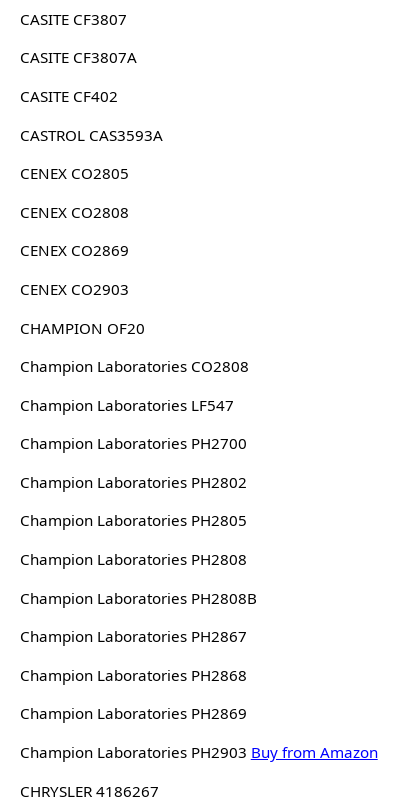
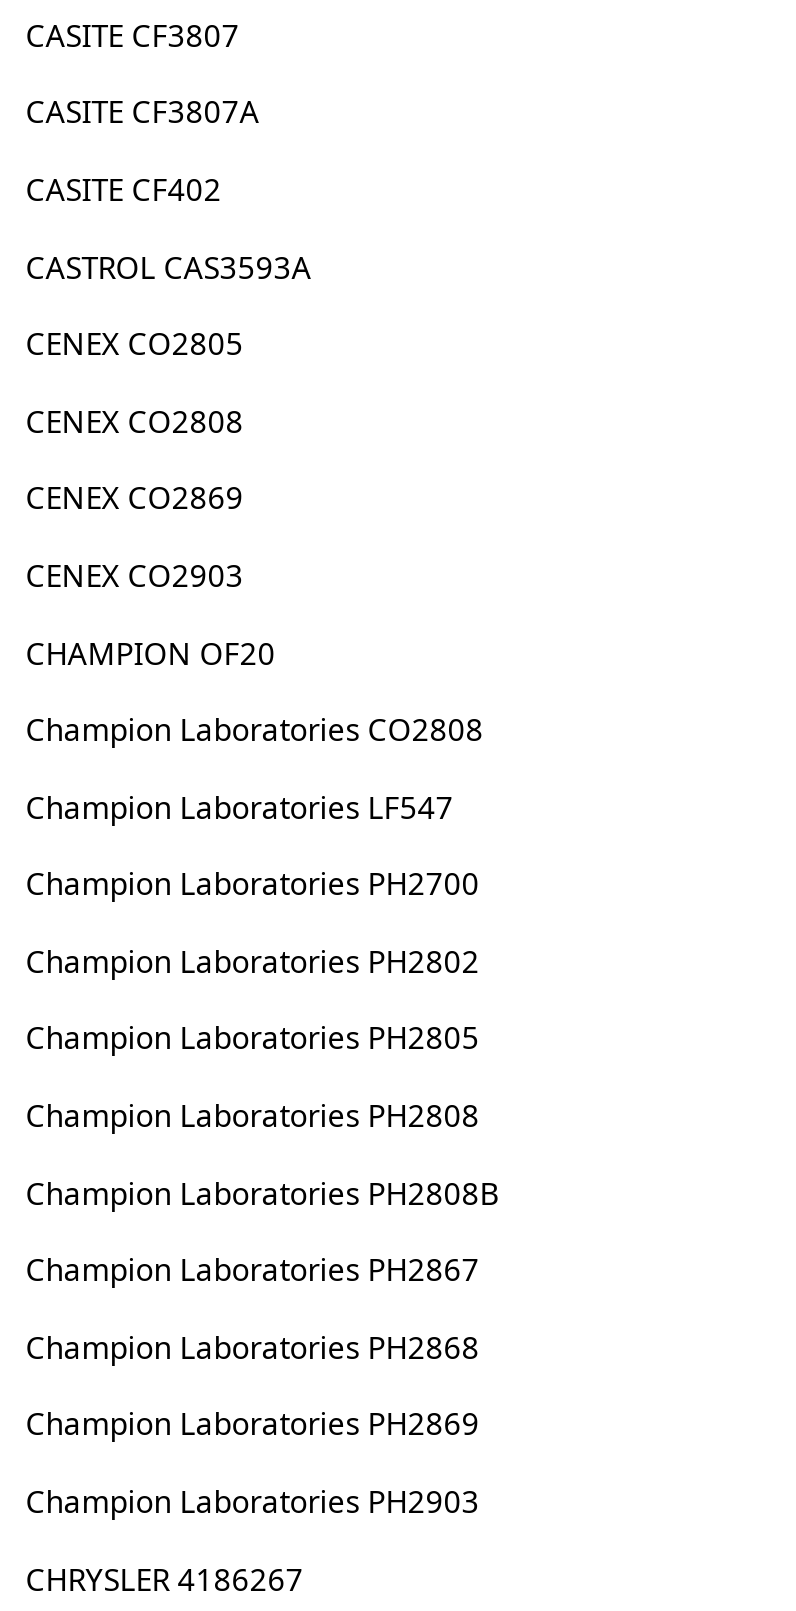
[20,742,378,762] Champion Laboratories PH2903 Buy from Amazon -> [25,1481,479,1521] Champion Laboratories PH2903

